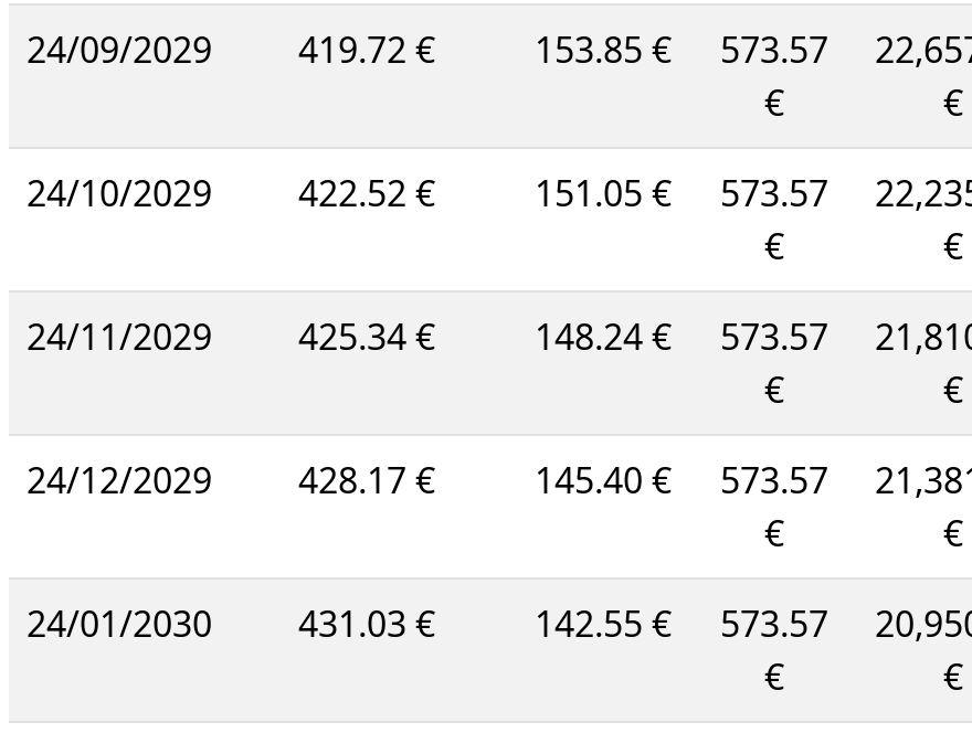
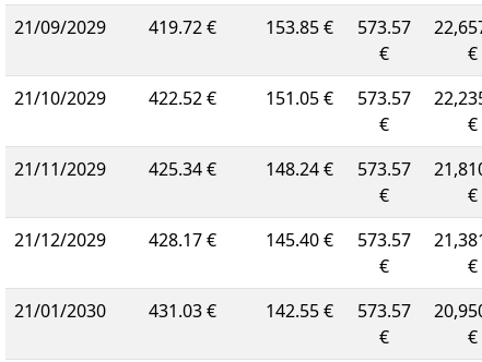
[27,25,435,74] 24/09/2029 419.72 € -> [14,15,216,39] 21/09/2029 419.72 €
[27,169,435,217] 24/10/2029 422.52 € -> [14,86,216,110] 21/10/2029 422.52 €
[27,312,435,361] 24/11/2029 425.34 € -> [14,157,216,181] 21/11/2029 425.34 €
[27,456,435,504] 24/12/2029 428.17 € -> [14,228,216,252] 21/12/2029 428.17 €
[27,599,435,648] 24/01/2030 431.03 € -> [14,299,216,323] 21/01/2030 431.03 €

